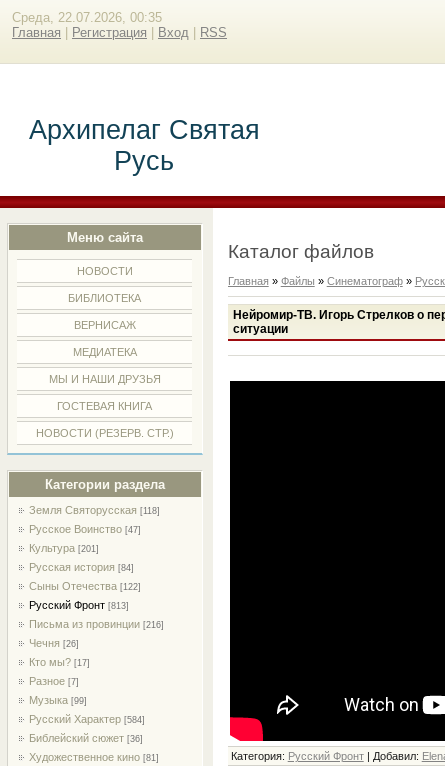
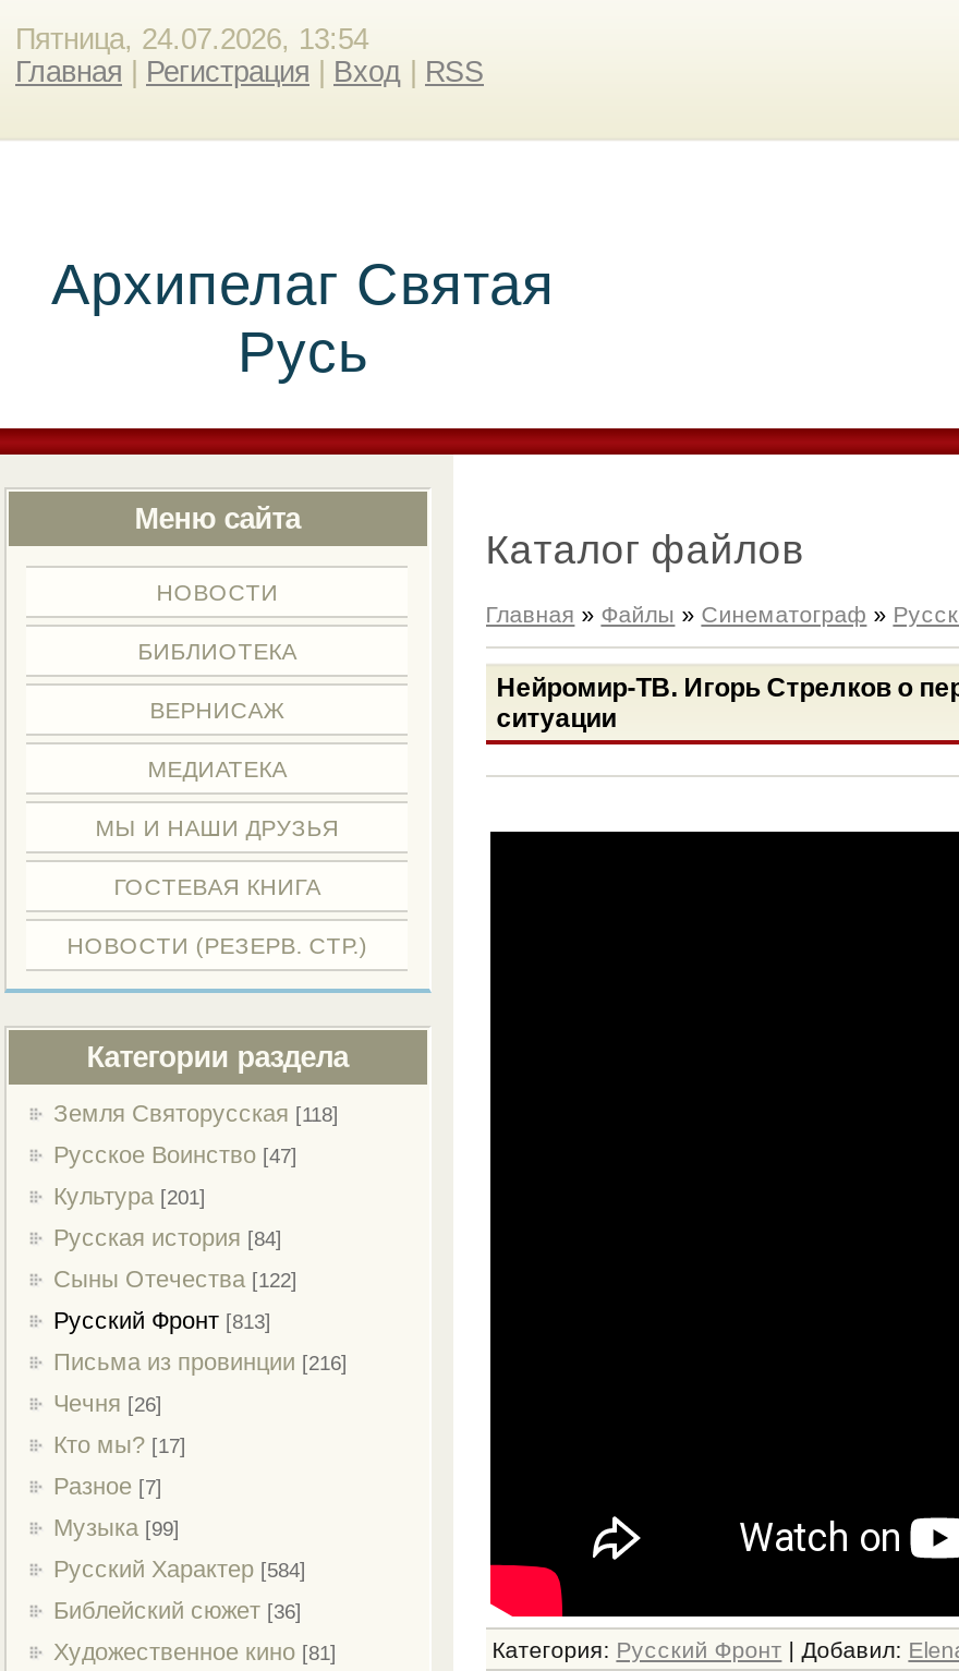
[12,10,162,25] Среда, 22.07.2026, 00:35 -> [15,23,368,56] Пятница, 24.07.2026, 13:54

